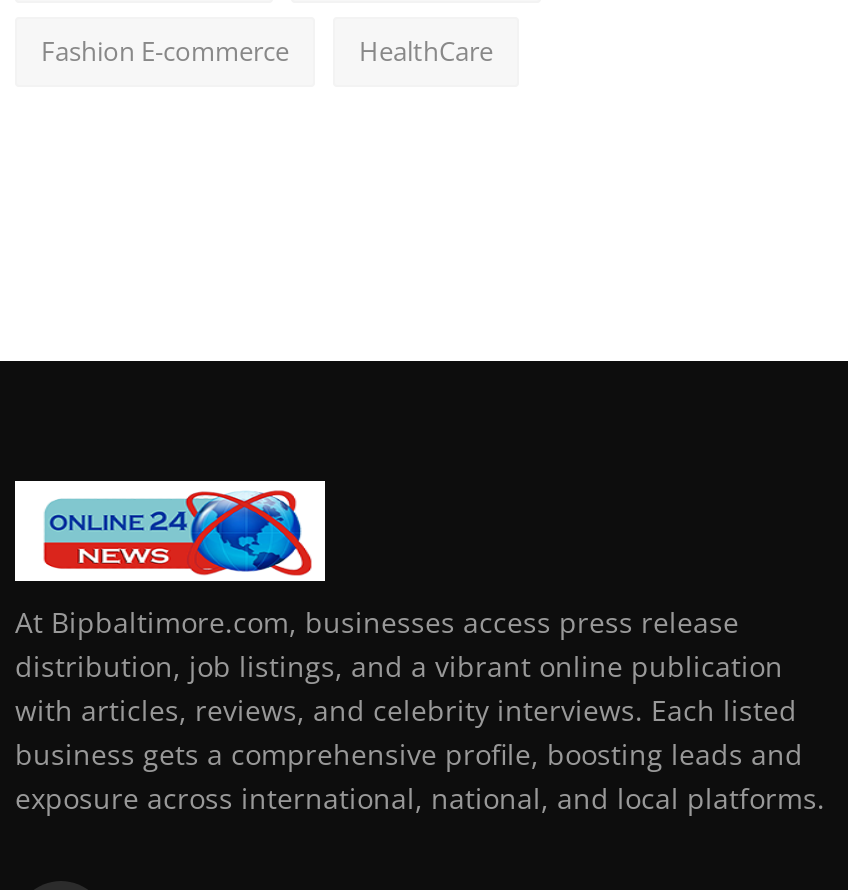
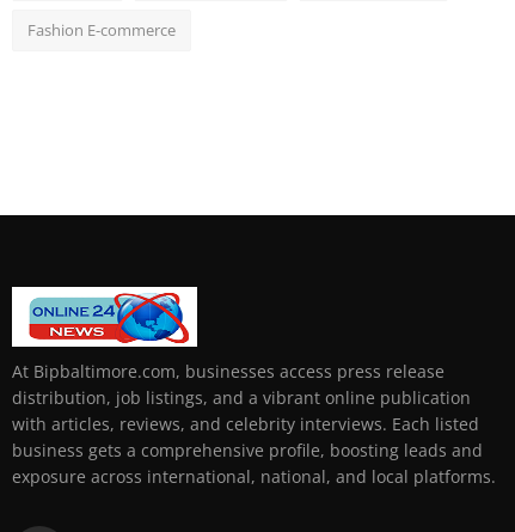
[359,33,493,69] HealthCare -> none

